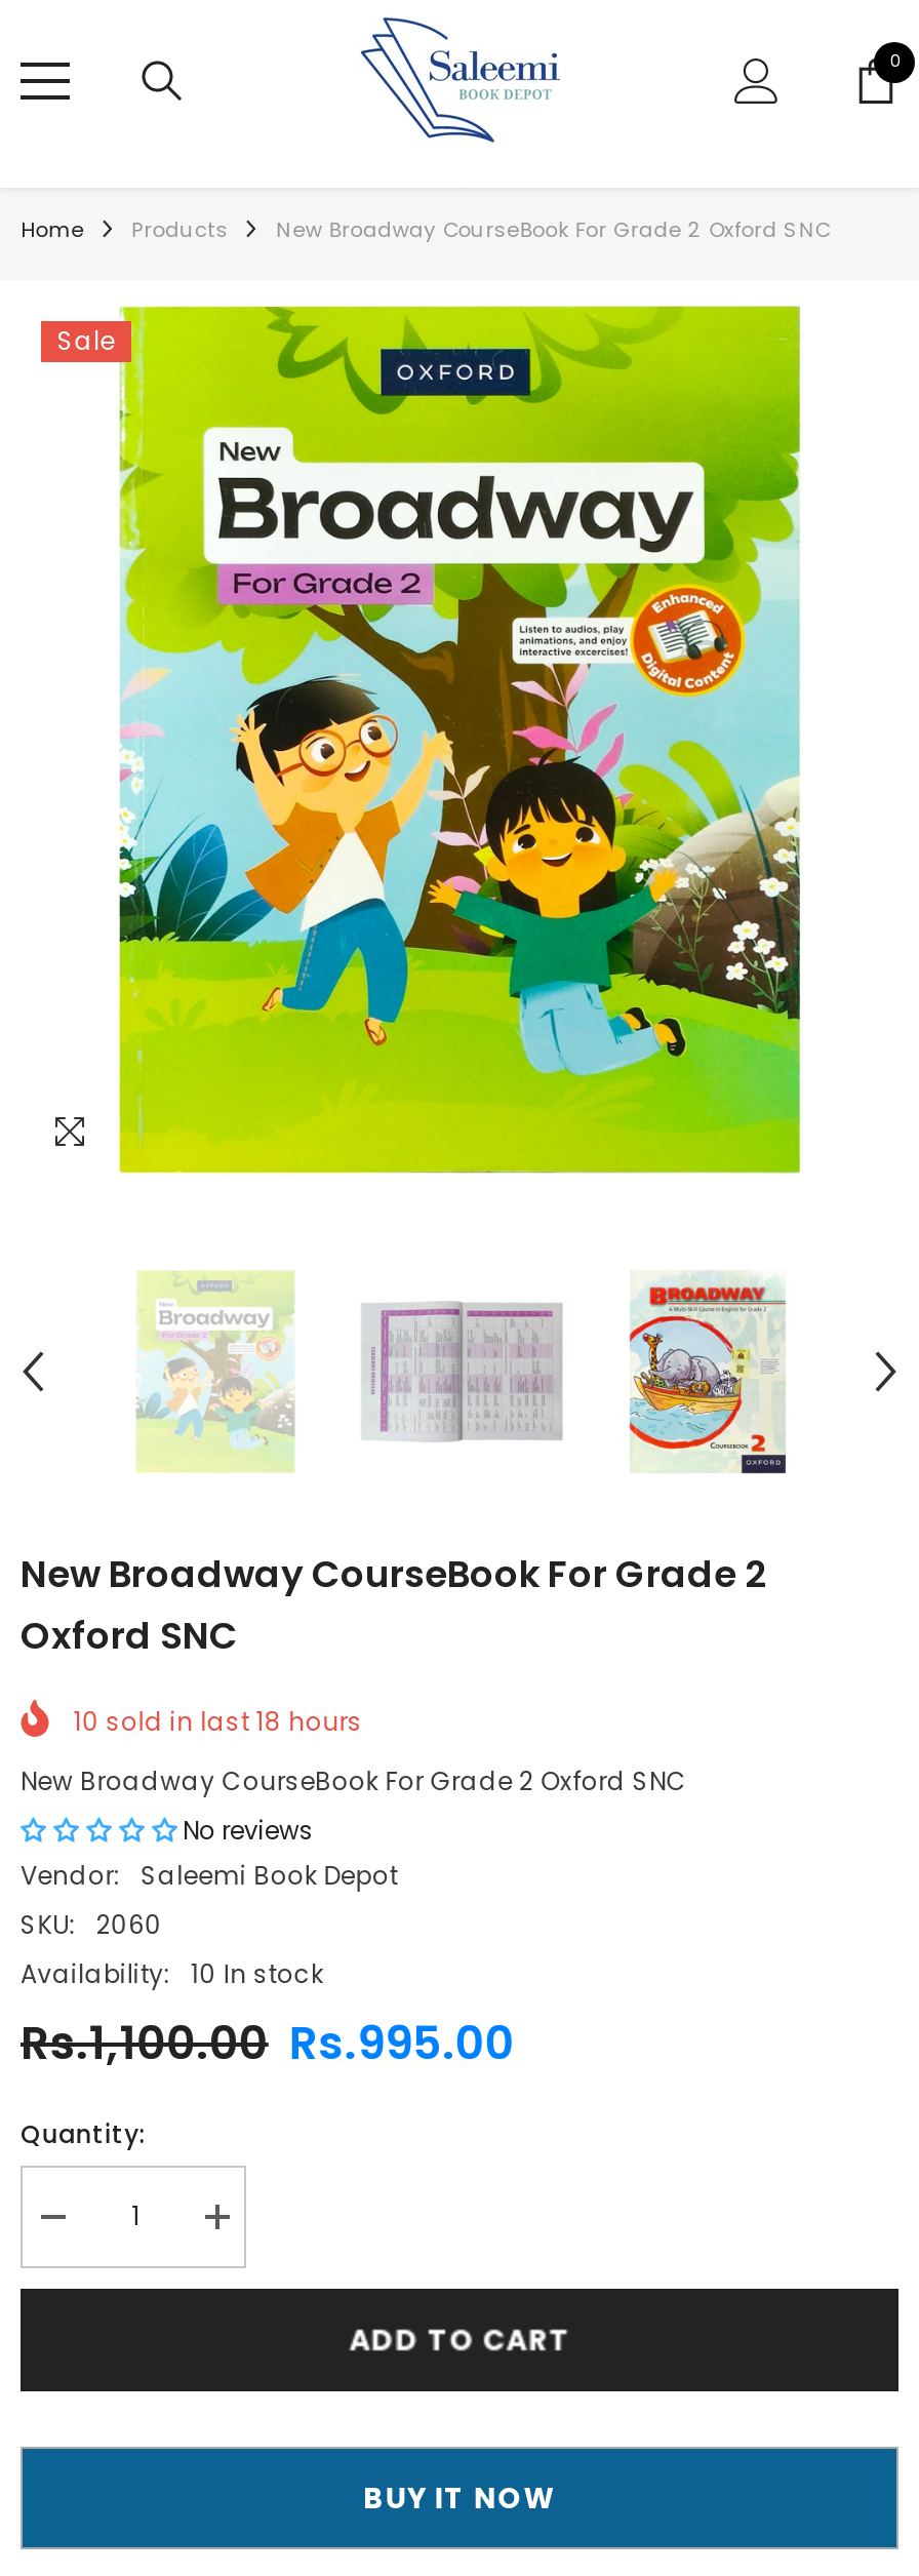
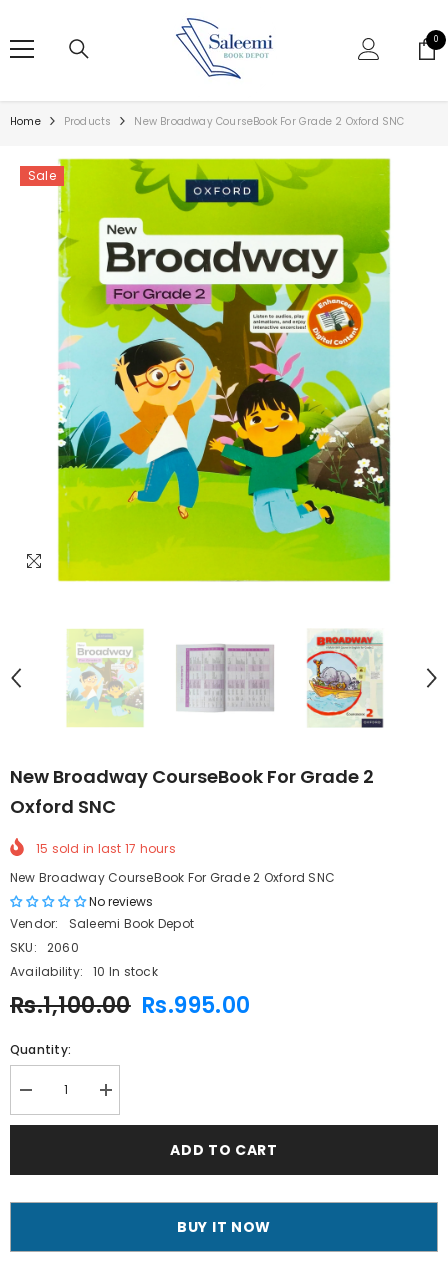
[74,1703,363,1738] 10 sold in last 18 hours -> [36,840,176,857] 15 sold in last 17 hours

